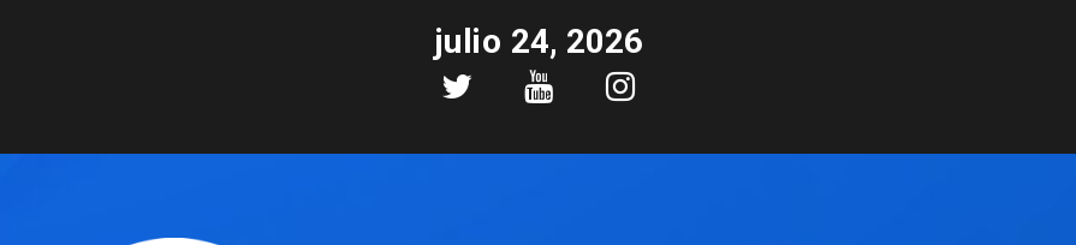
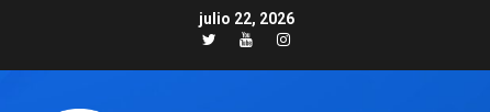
[434,22,643,60] julio 24, 2026 -> [198,10,294,27] julio 22, 2026

